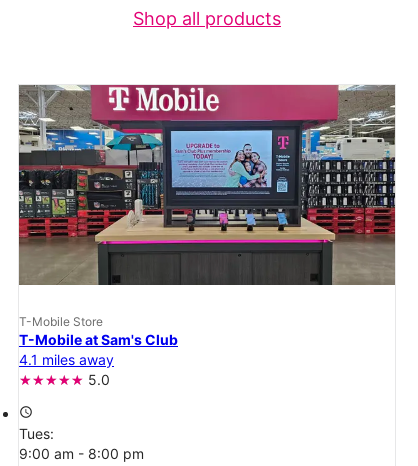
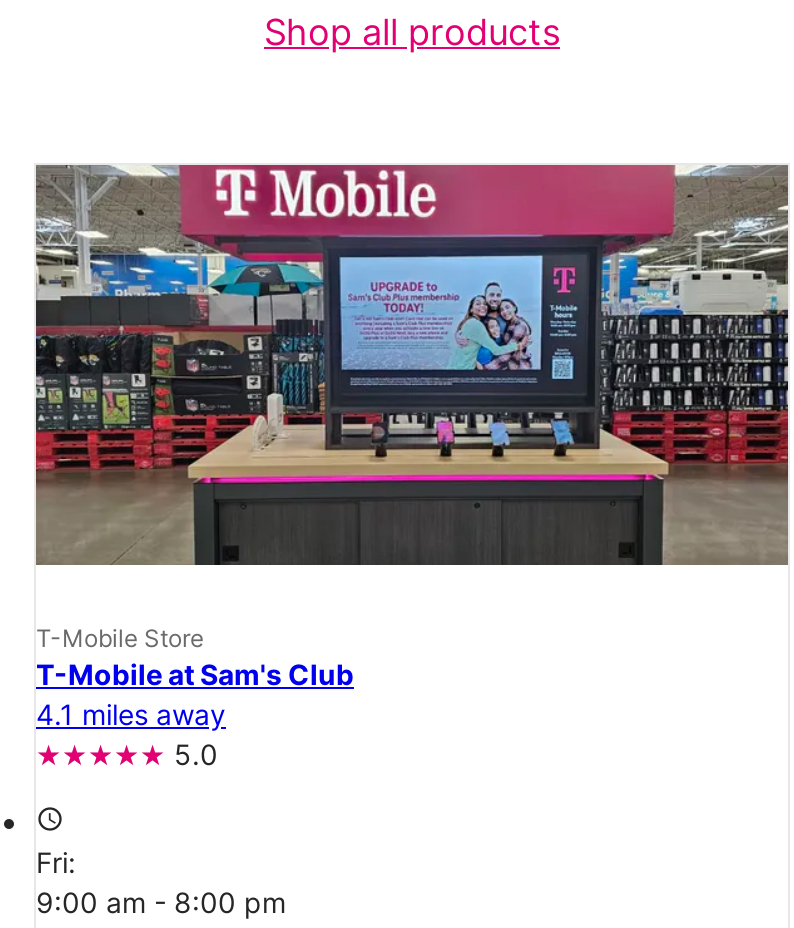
[19,425,58,442] Tues: -> [36,846,84,880] Fri:

